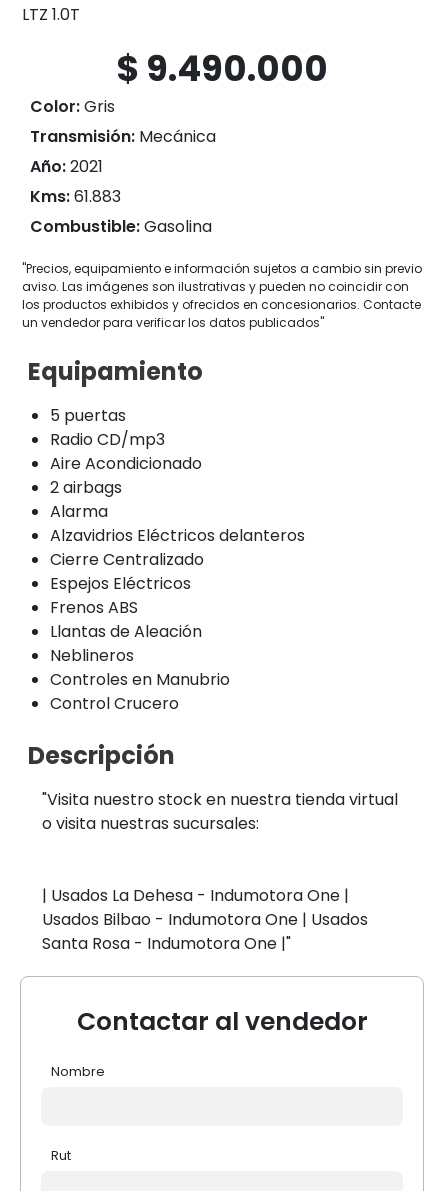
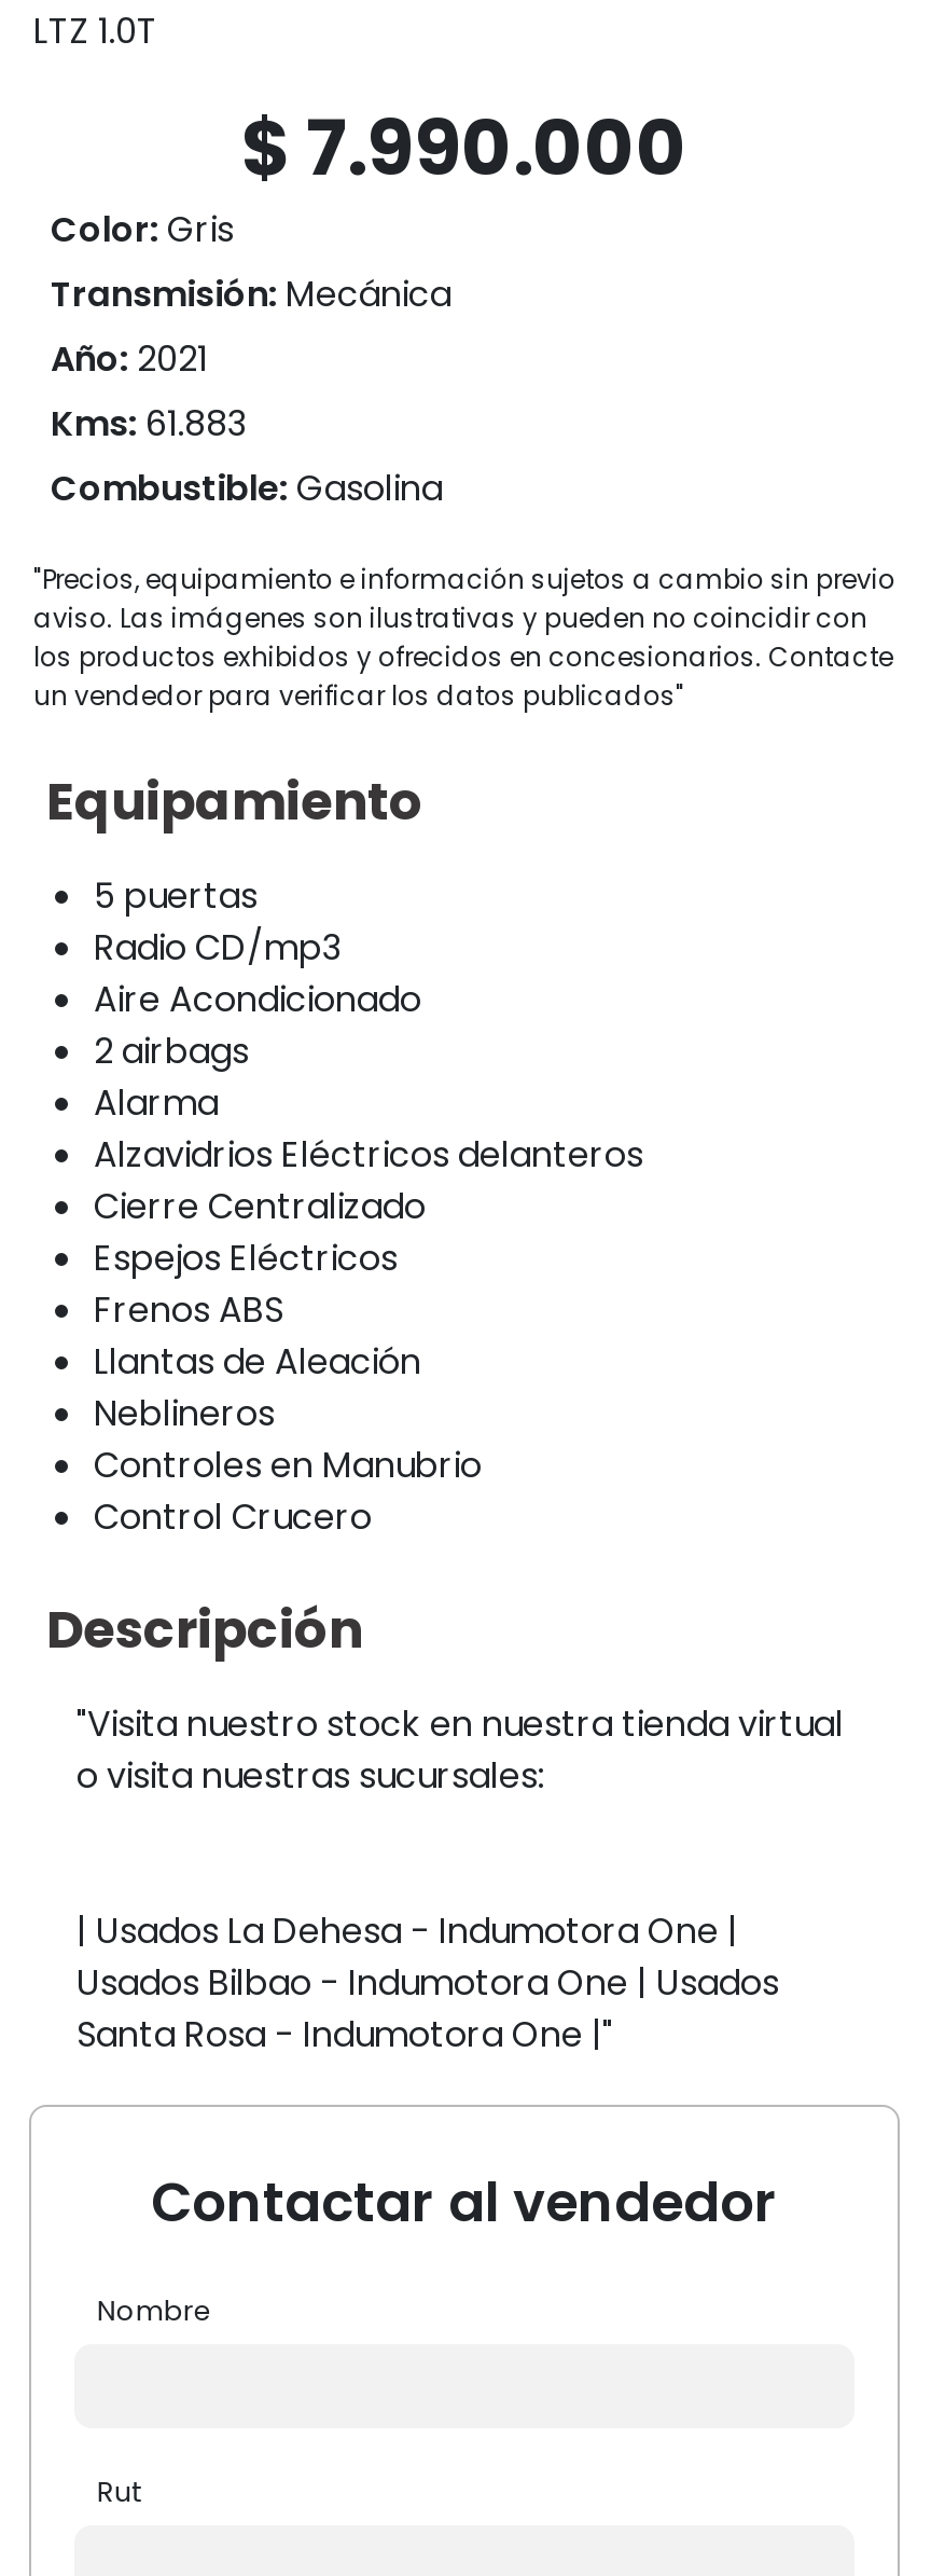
[116,44,328,93] $ 9.490.000 -> [241,94,687,200] $ 7.990.000

